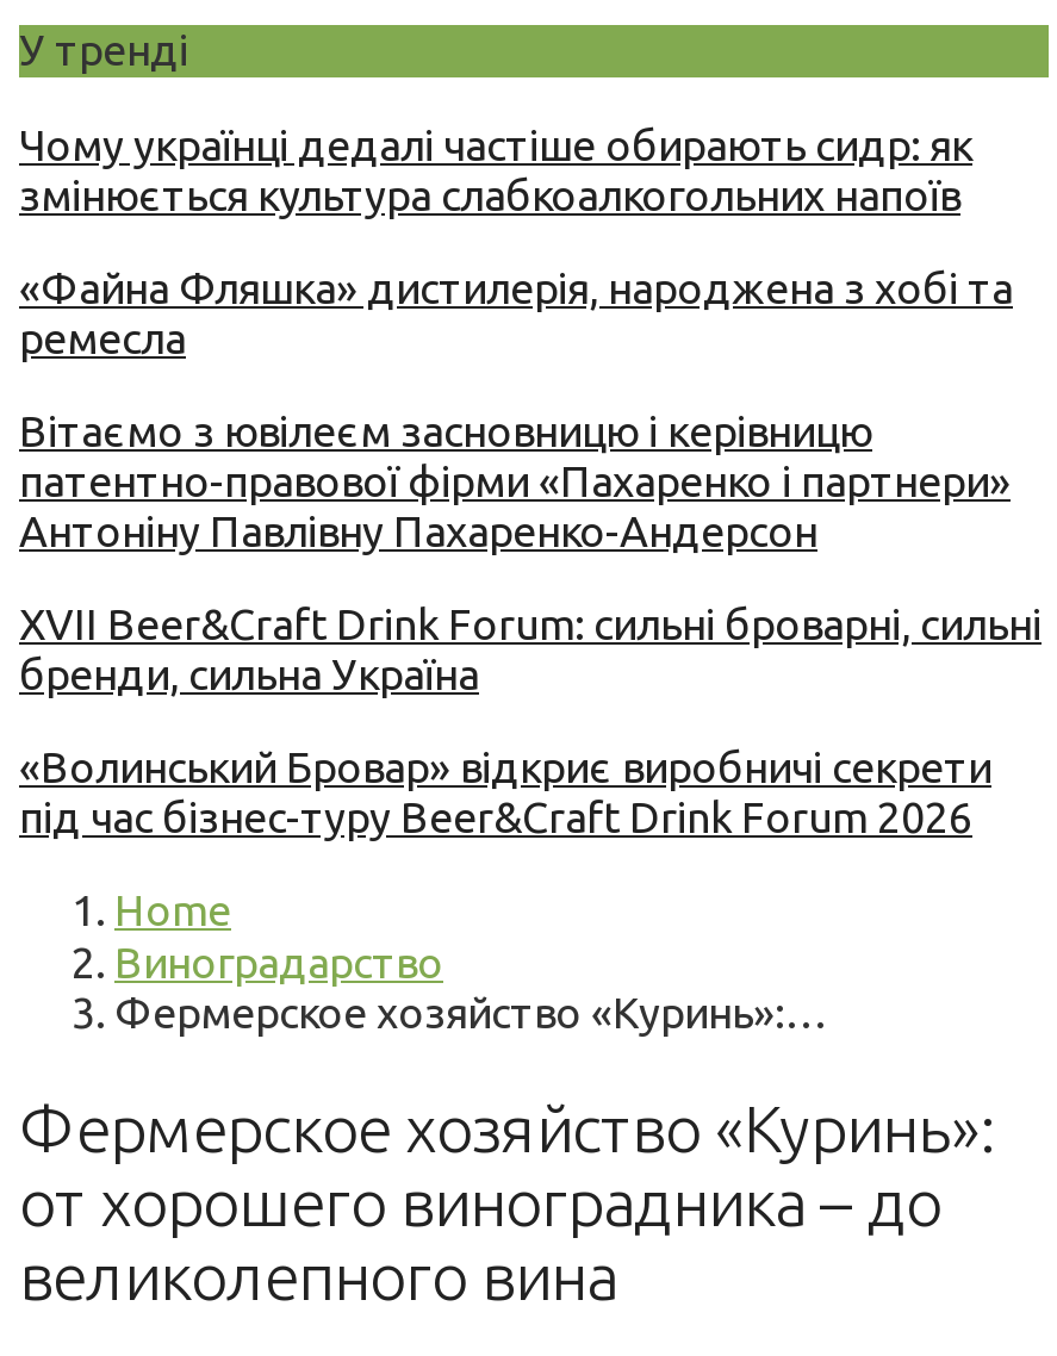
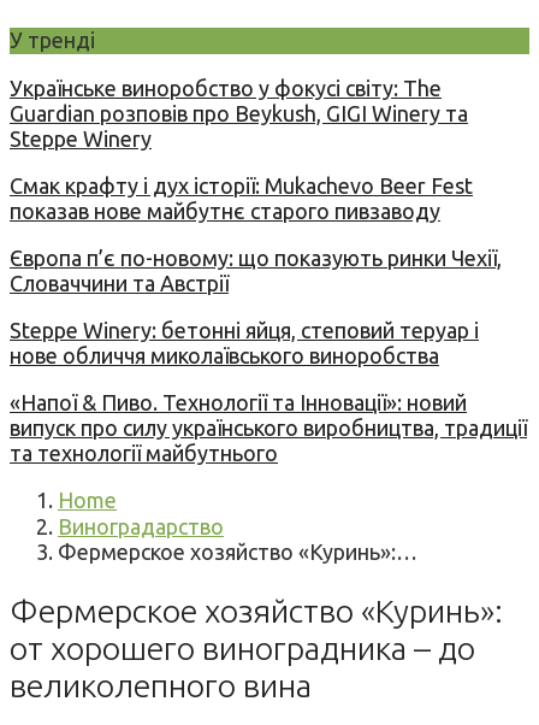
[19,120,972,218] Чому українці дедалі частіше обирають сидр: як | змінюється культура слабкоалкогольних напоїв -> [10,76,468,151] Українське виноробство у фокусі світу: The | Guardian розповів про Beykush, GIGI Winery та | Steppe Winery
[19,263,1013,361] «Файна Фляшка» дистилерія, народжена з хобі та | ремесла -> [10,173,473,223] Смак крафту і дух історії: Mukachevo Beer Fest | показав нове майбутнє старого пивзаводу
[19,406,1011,554] Вітаємо з ювілеєм засновницю і керівницю | патентно-правової фірми «Пахаренко і партнери» | Антоніну Павлівну Пахаренко-Андерсон -> [10,246,502,295] Європа п’є по-новому: що показують ринки Чехії, | Словаччини та Австрії
[19,599,1042,697] XVII Beer&Craft Drink Forum: сильні броварні, сильні | бренди, сильна Україна -> [10,318,479,367] Steppe Winery: бетонні яйця, степовий теруар і | нове обличчя миколаївського виноробства
[19,742,991,840] «Волинський Бровар» відкриє виробничі секрети | під час бізнес-туру Beer&Craft Drink Forum 2026 -> [10,390,527,465] «Напої & Пиво. Технології та Інновації»: новий | випуск про силу українського виробництва, традиції | та технології майбутнього

